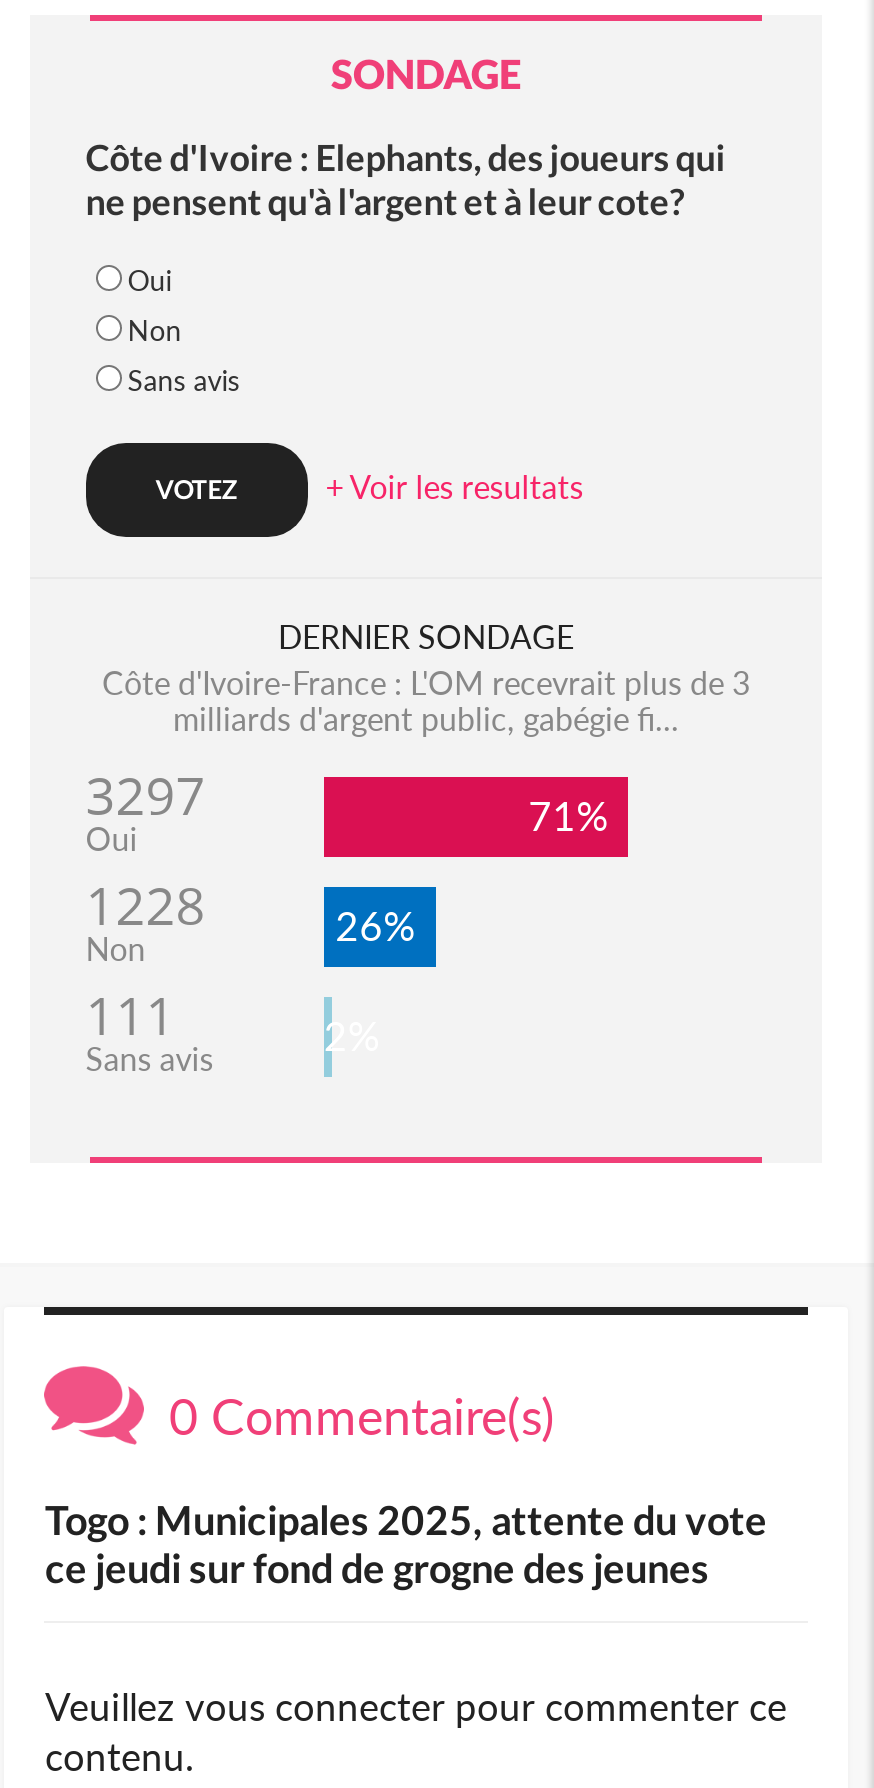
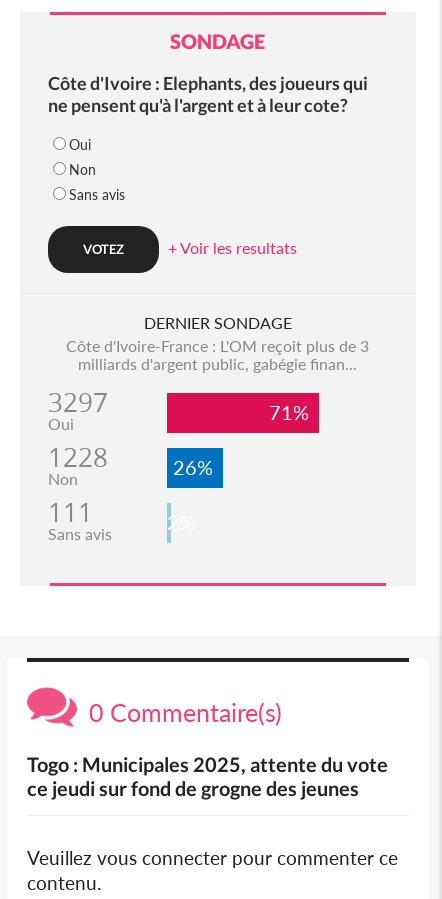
[102,663,750,701] Côte d'Ivoire-France : L'OM recevrait plus de 3 -> [66,336,369,355] Côte d'Ivoire-France : L'OM reçoit plus de 3
[173,699,679,737] milliards d'argent public, gabégie fi... -> [78,354,357,373] milliards d'argent public, gabégie finan...

